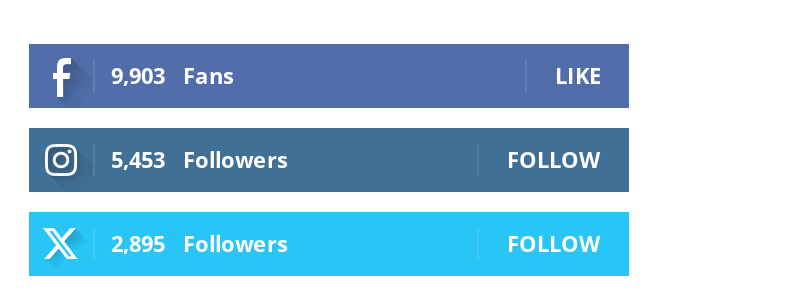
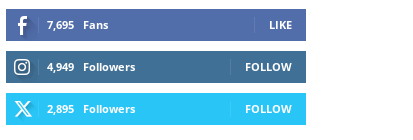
[111,60,233,90] 9,903 Fans -> [47,17,108,32] 7,695 Fans
[111,144,287,174] 5,453 Followers -> [47,59,135,74] 4,949 Followers

